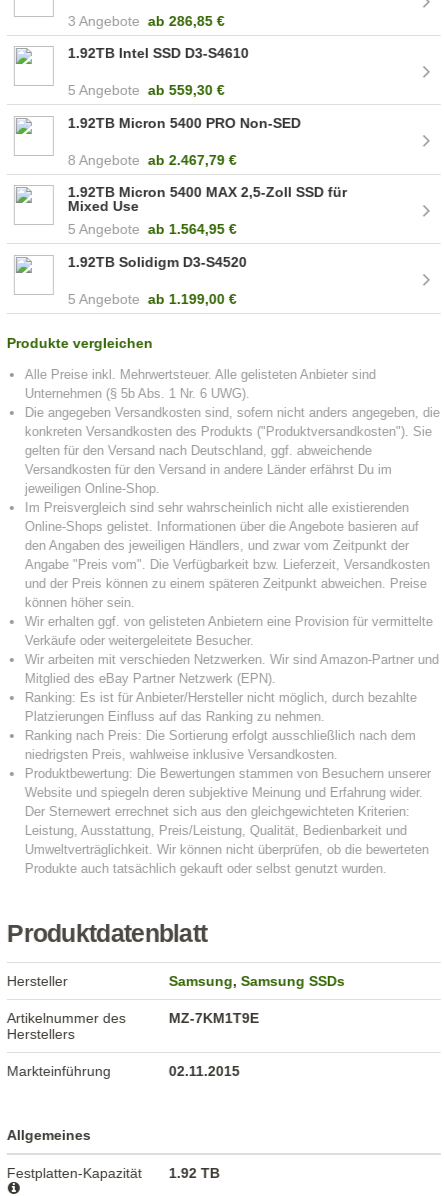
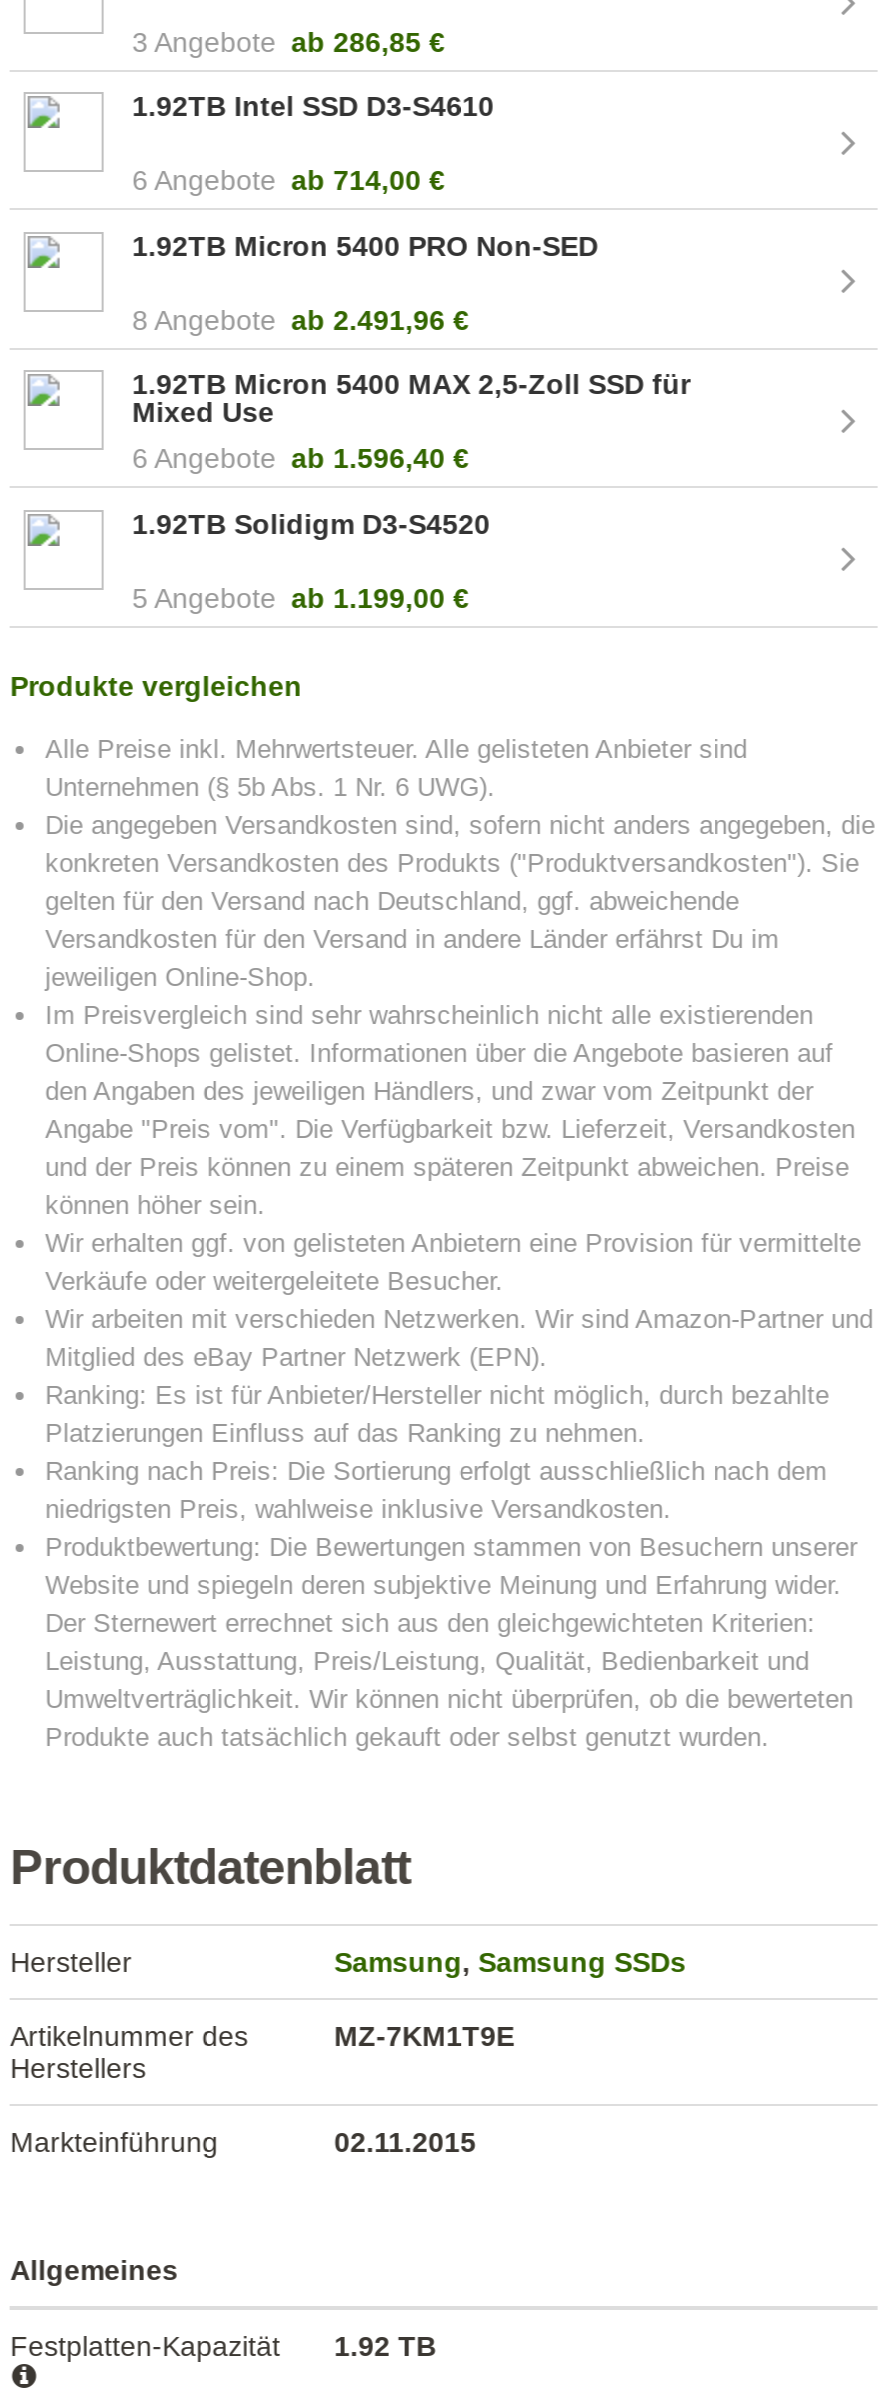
[68,82,224,98] 5 Angebote ab 559,30 € -> [132,165,445,197] 6 Angebote ab 714,00 €
[68,152,236,168] 8 Angebote ab 2.467,79 € -> [132,304,469,336] 8 Angebote ab 2.491,96 €
[68,221,236,237] 5 Angebote ab 1.564,95 € -> [132,443,469,475] 6 Angebote ab 1.596,40 €

